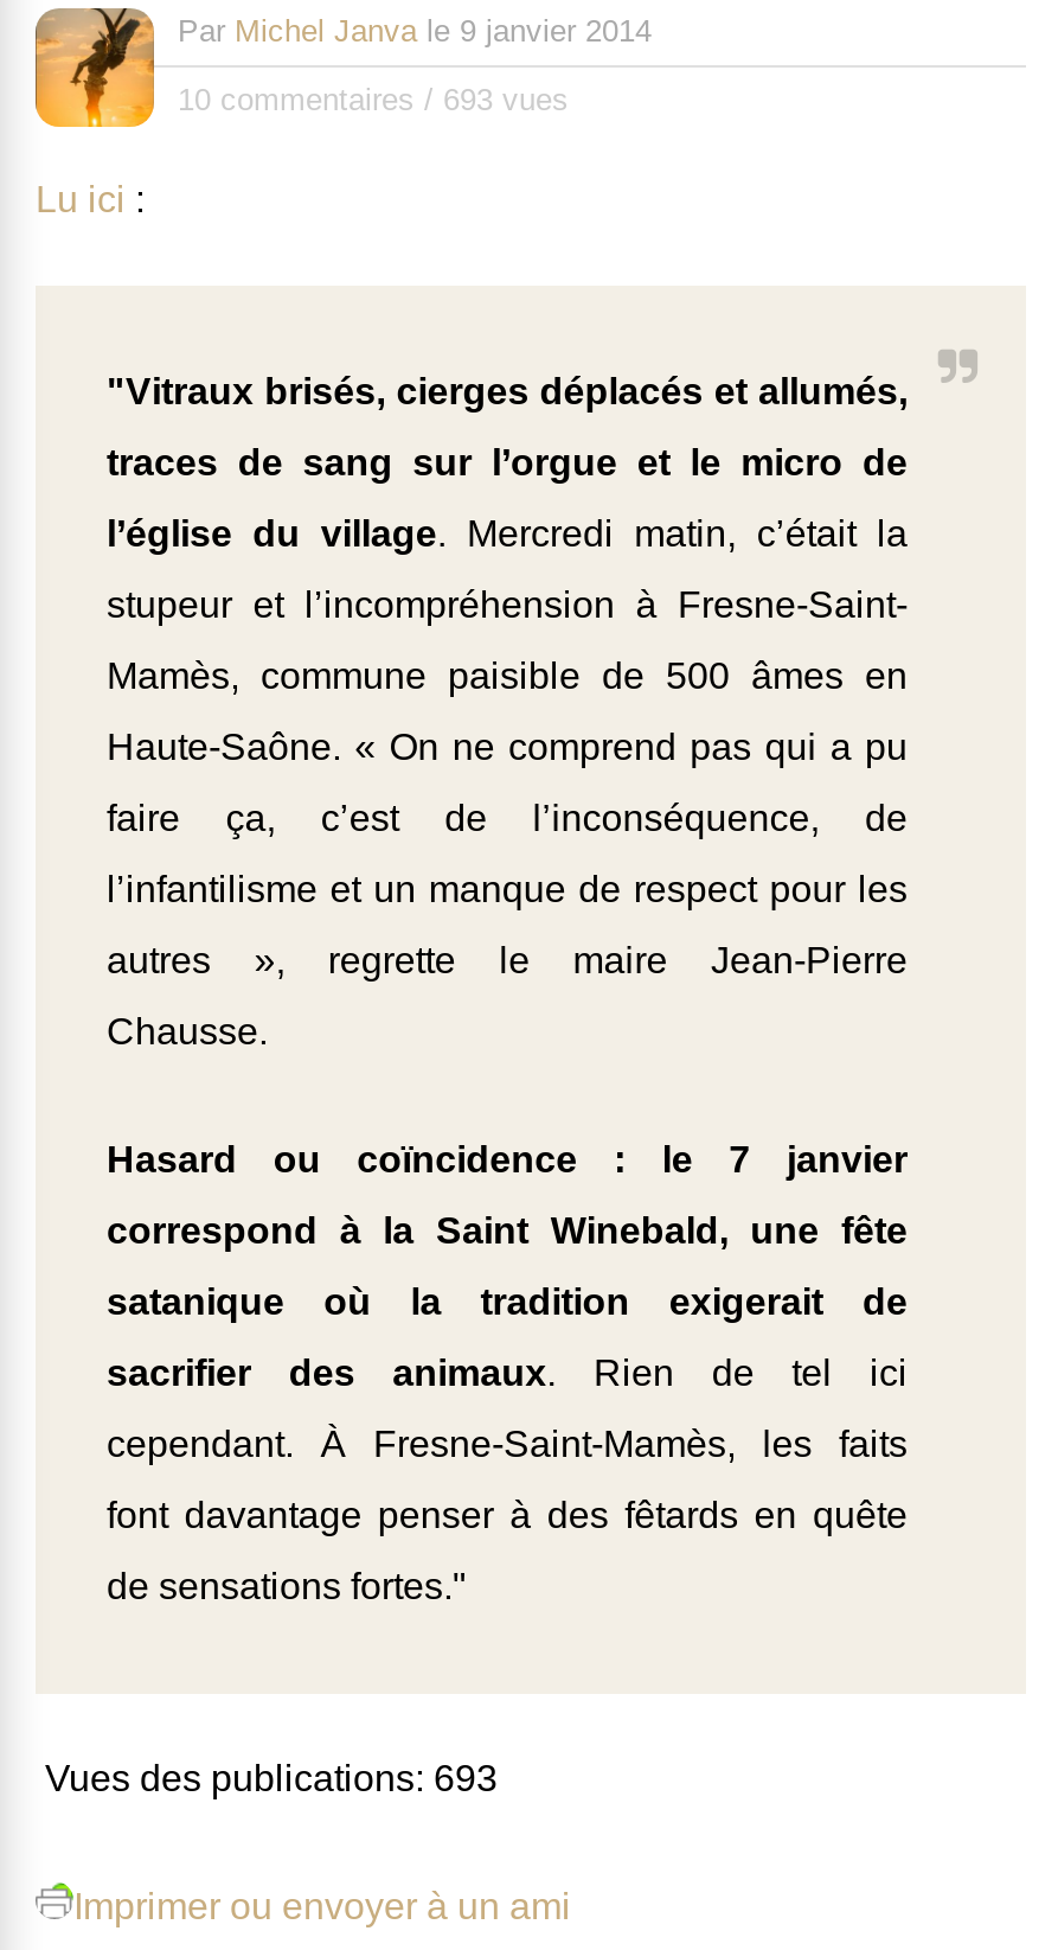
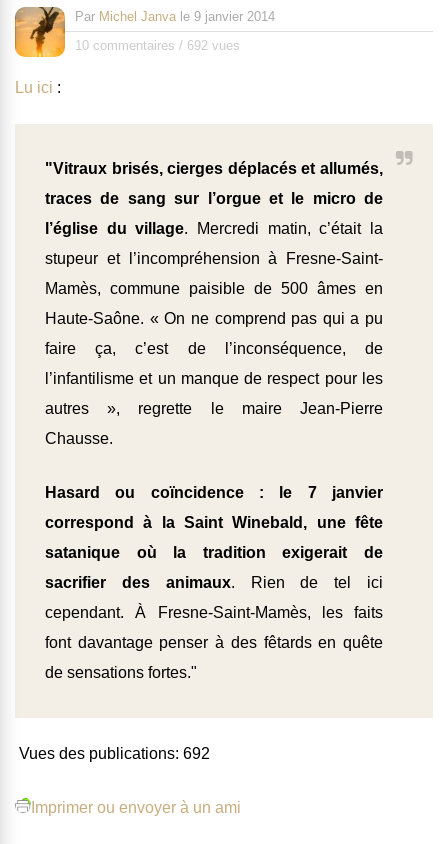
[178,82,569,118] 10 commentaires / 693 vues -> [75,38,240,53] 10 commentaires / 692 vues
[45,1758,498,1799] Vues des publications: 693 -> [19,745,210,762] Vues des publications: 692

